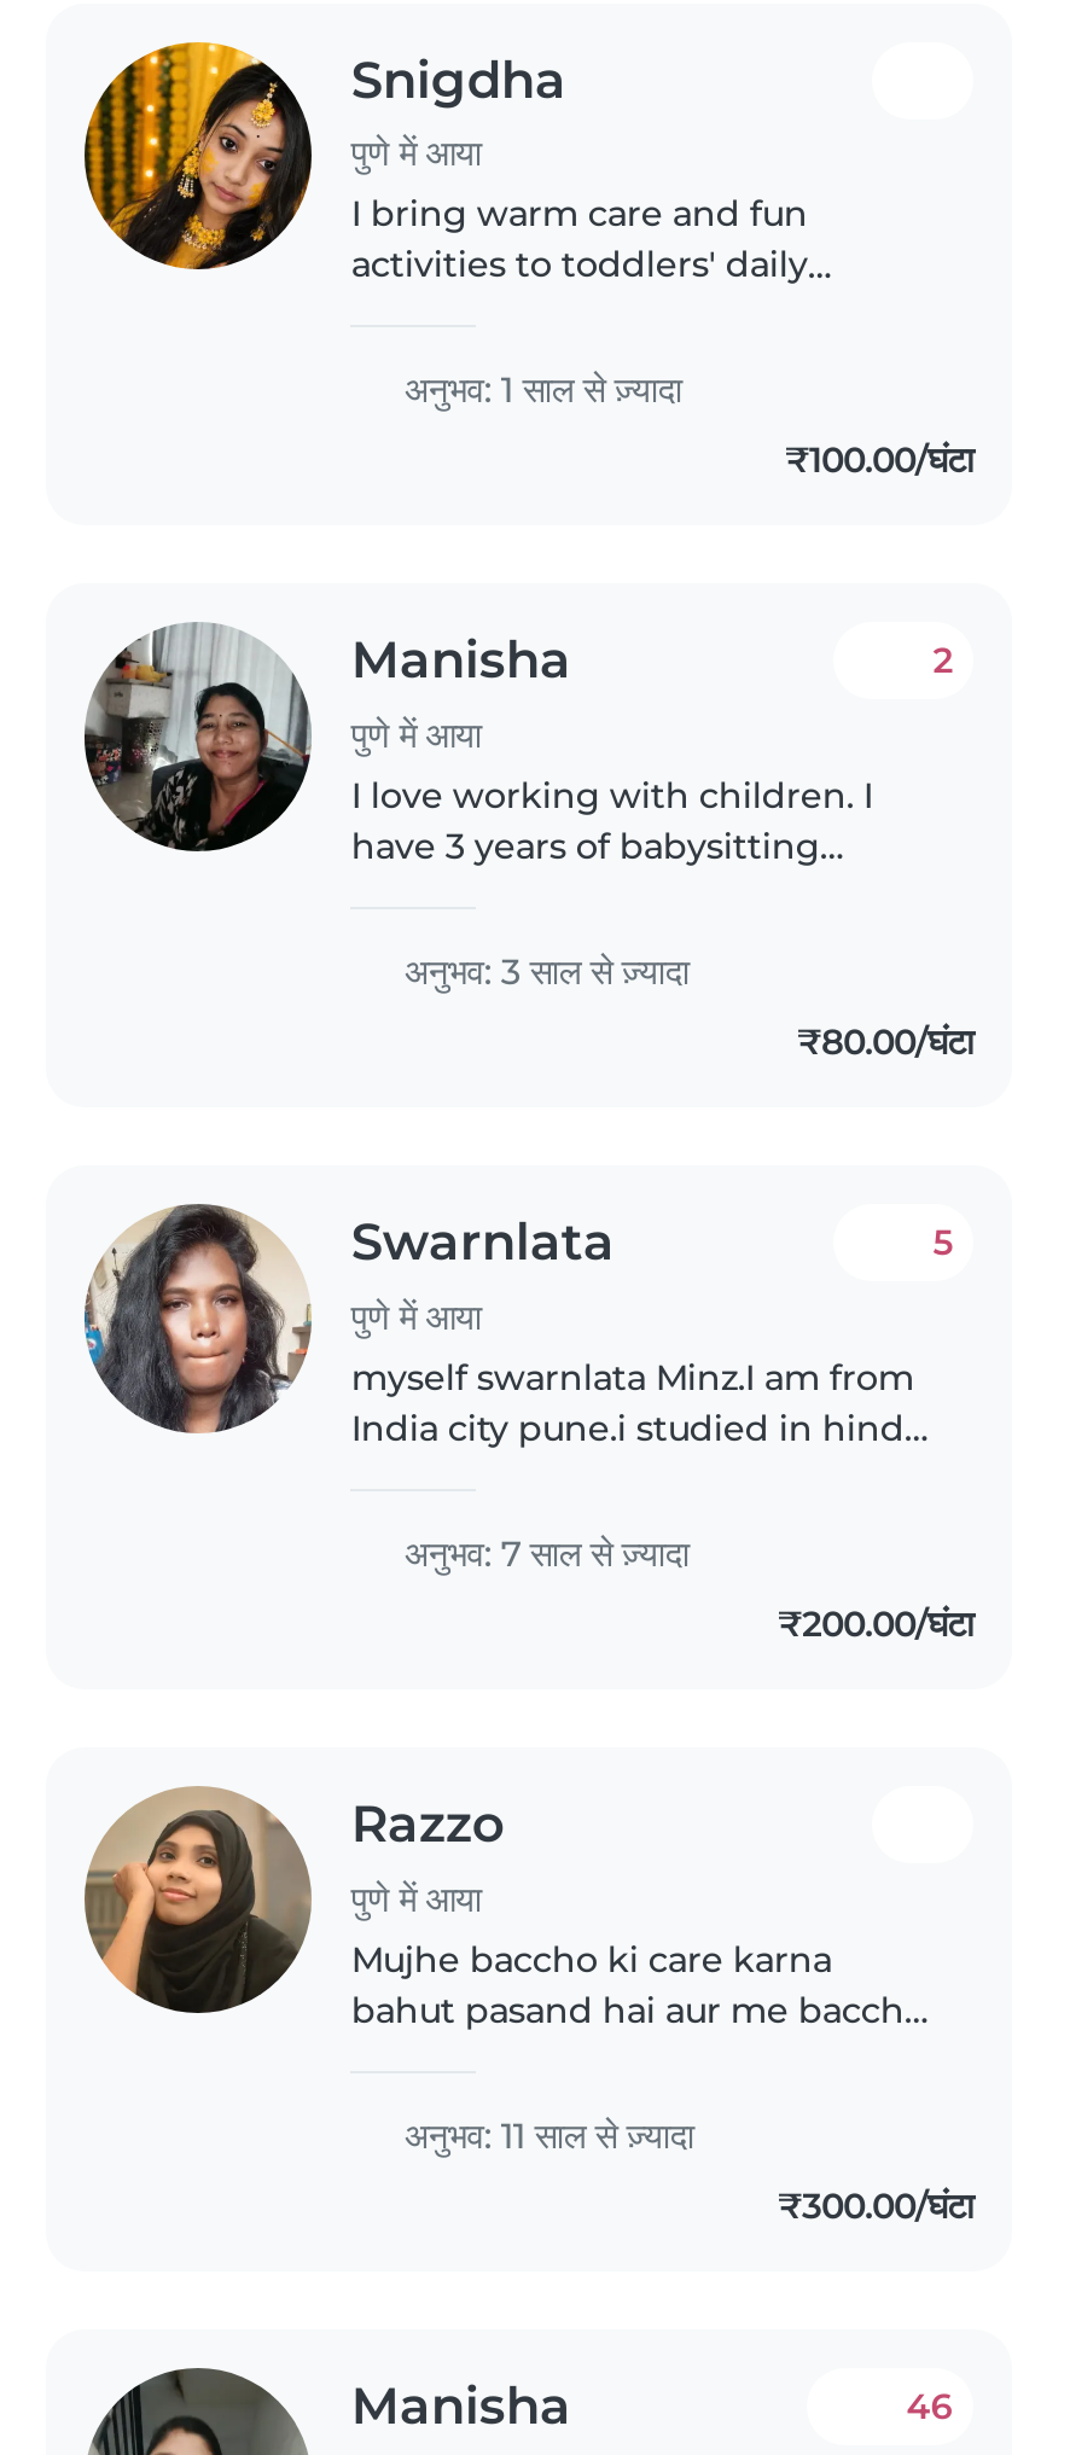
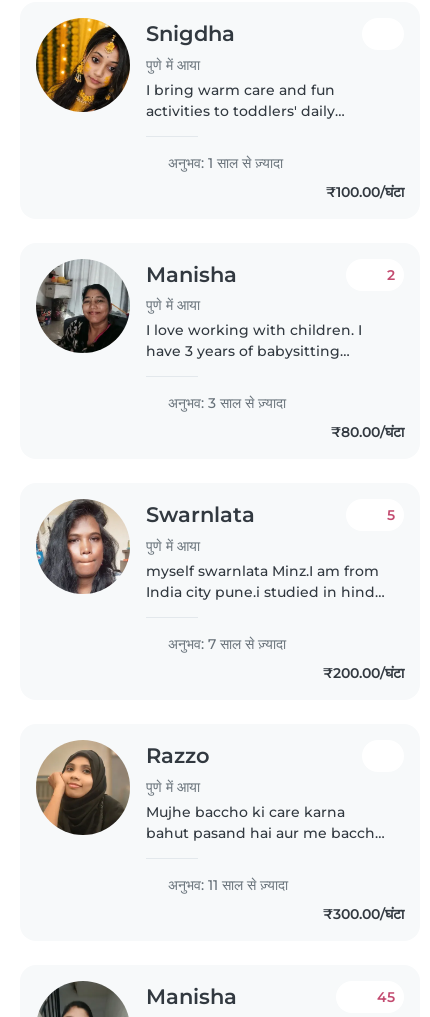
[906,2385,952,2428] 46 -> [377,988,395,1006] 45

